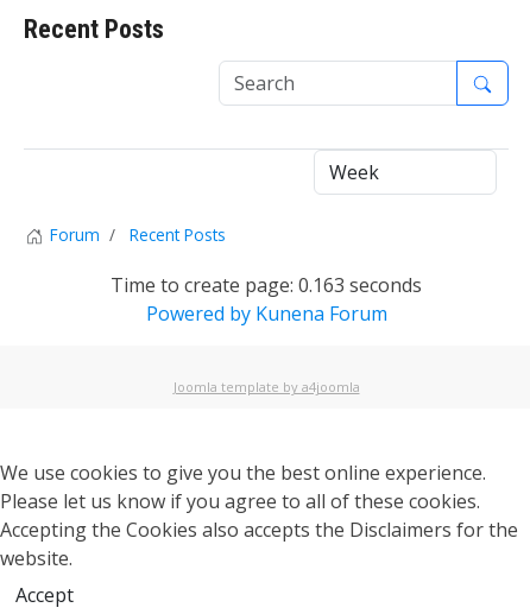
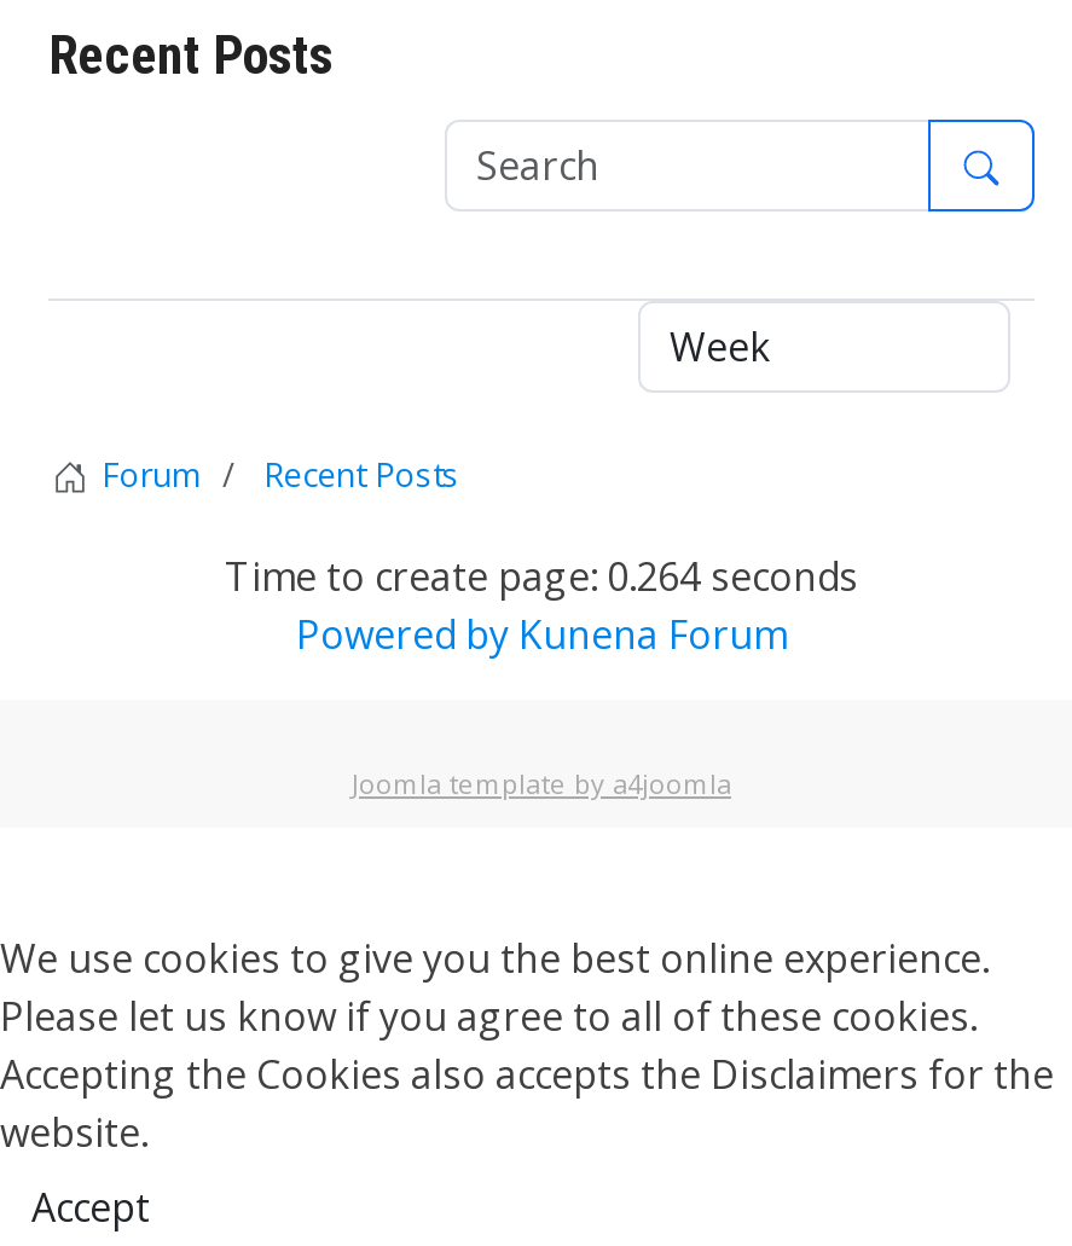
[111,272,422,298] Time to create page: 0.163 seconds -> [225,550,858,603] Time to create page: 0.264 seconds

